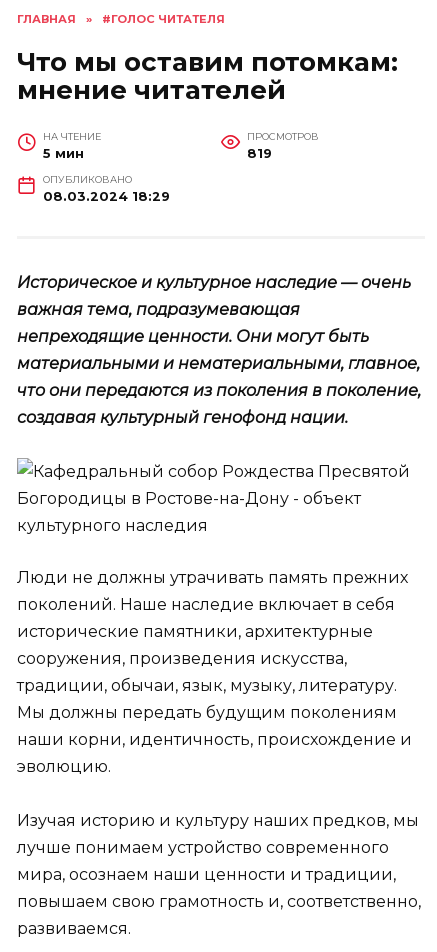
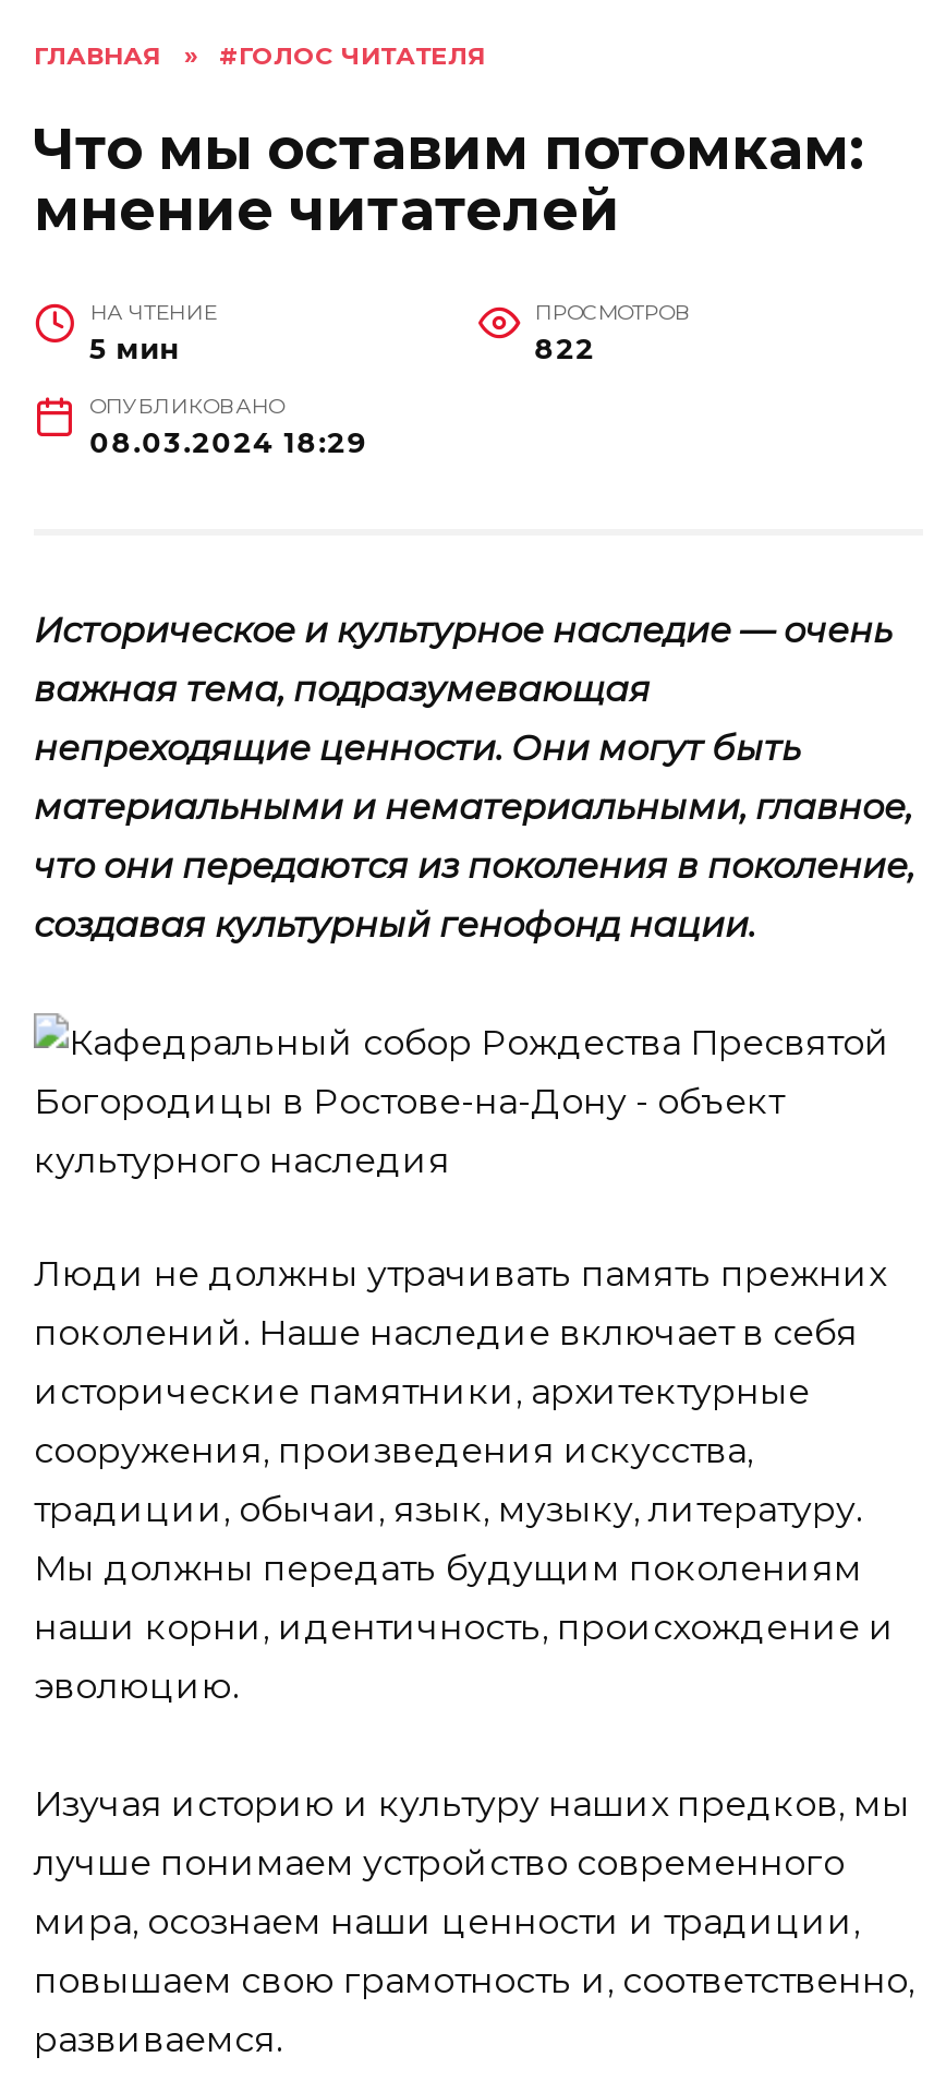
[247,146,272,161] 819 -> [534,332,595,365] 822

